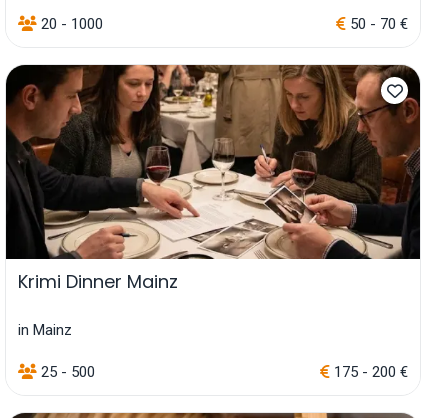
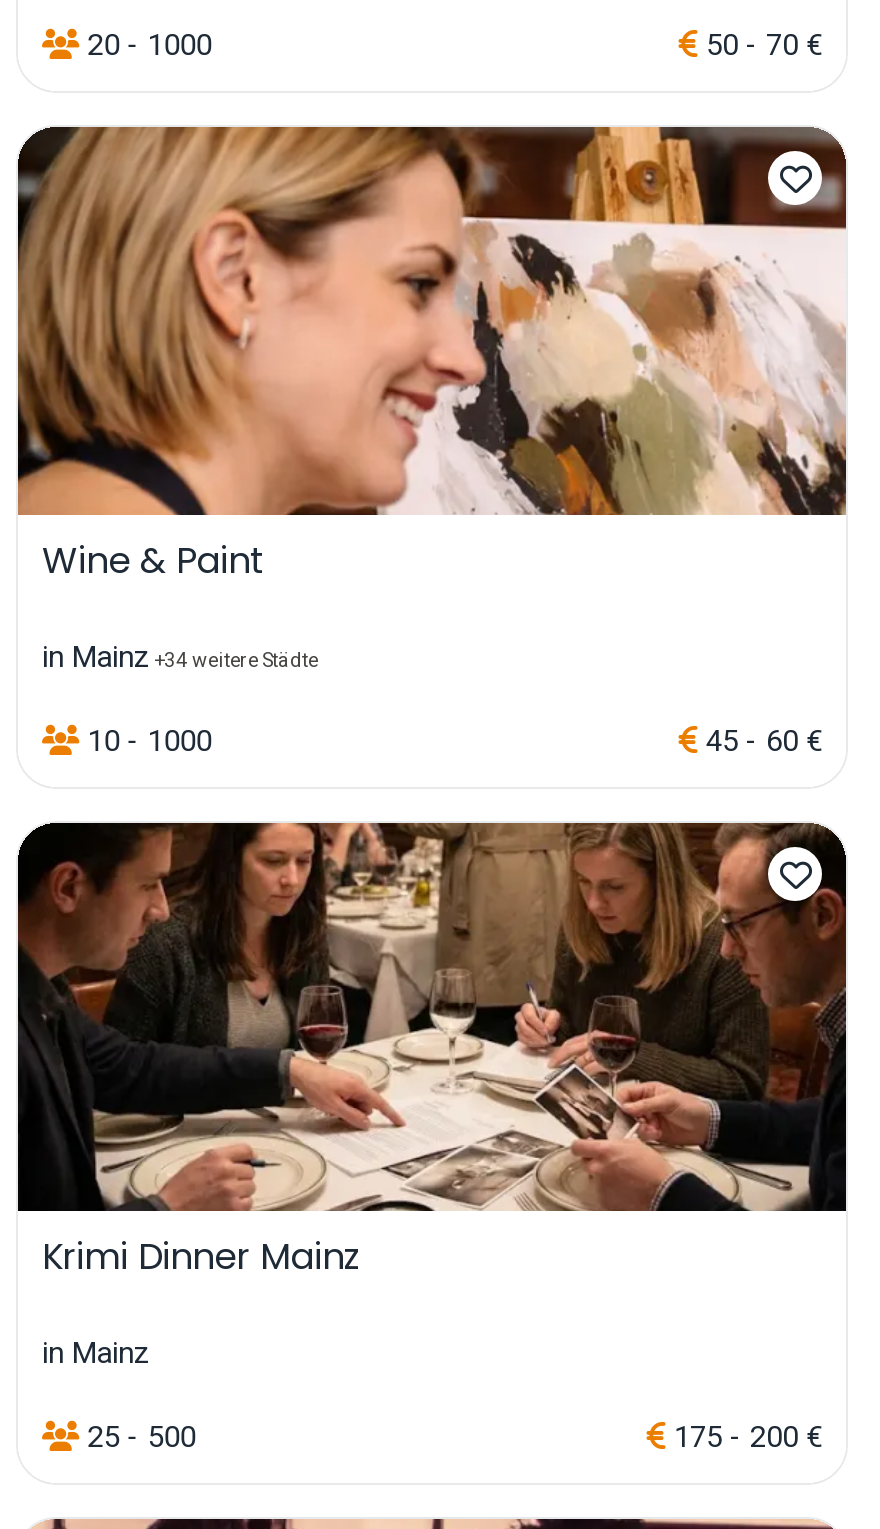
none -> [16,125,848,759] [image] | Wine & Paint | in Mainz +34 weitere Städte | 10 - 1000 | 45 - 60 €

